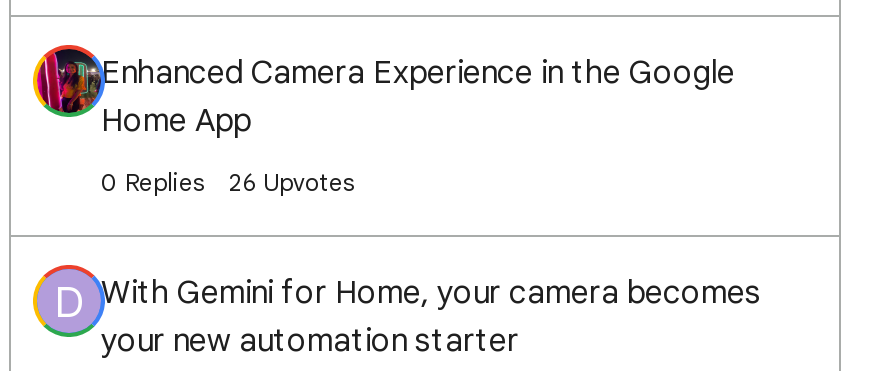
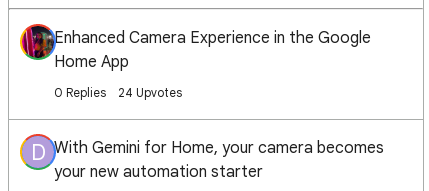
[229,167,355,197] 26 Upvotes -> [118,85,182,100] 24 Upvotes

